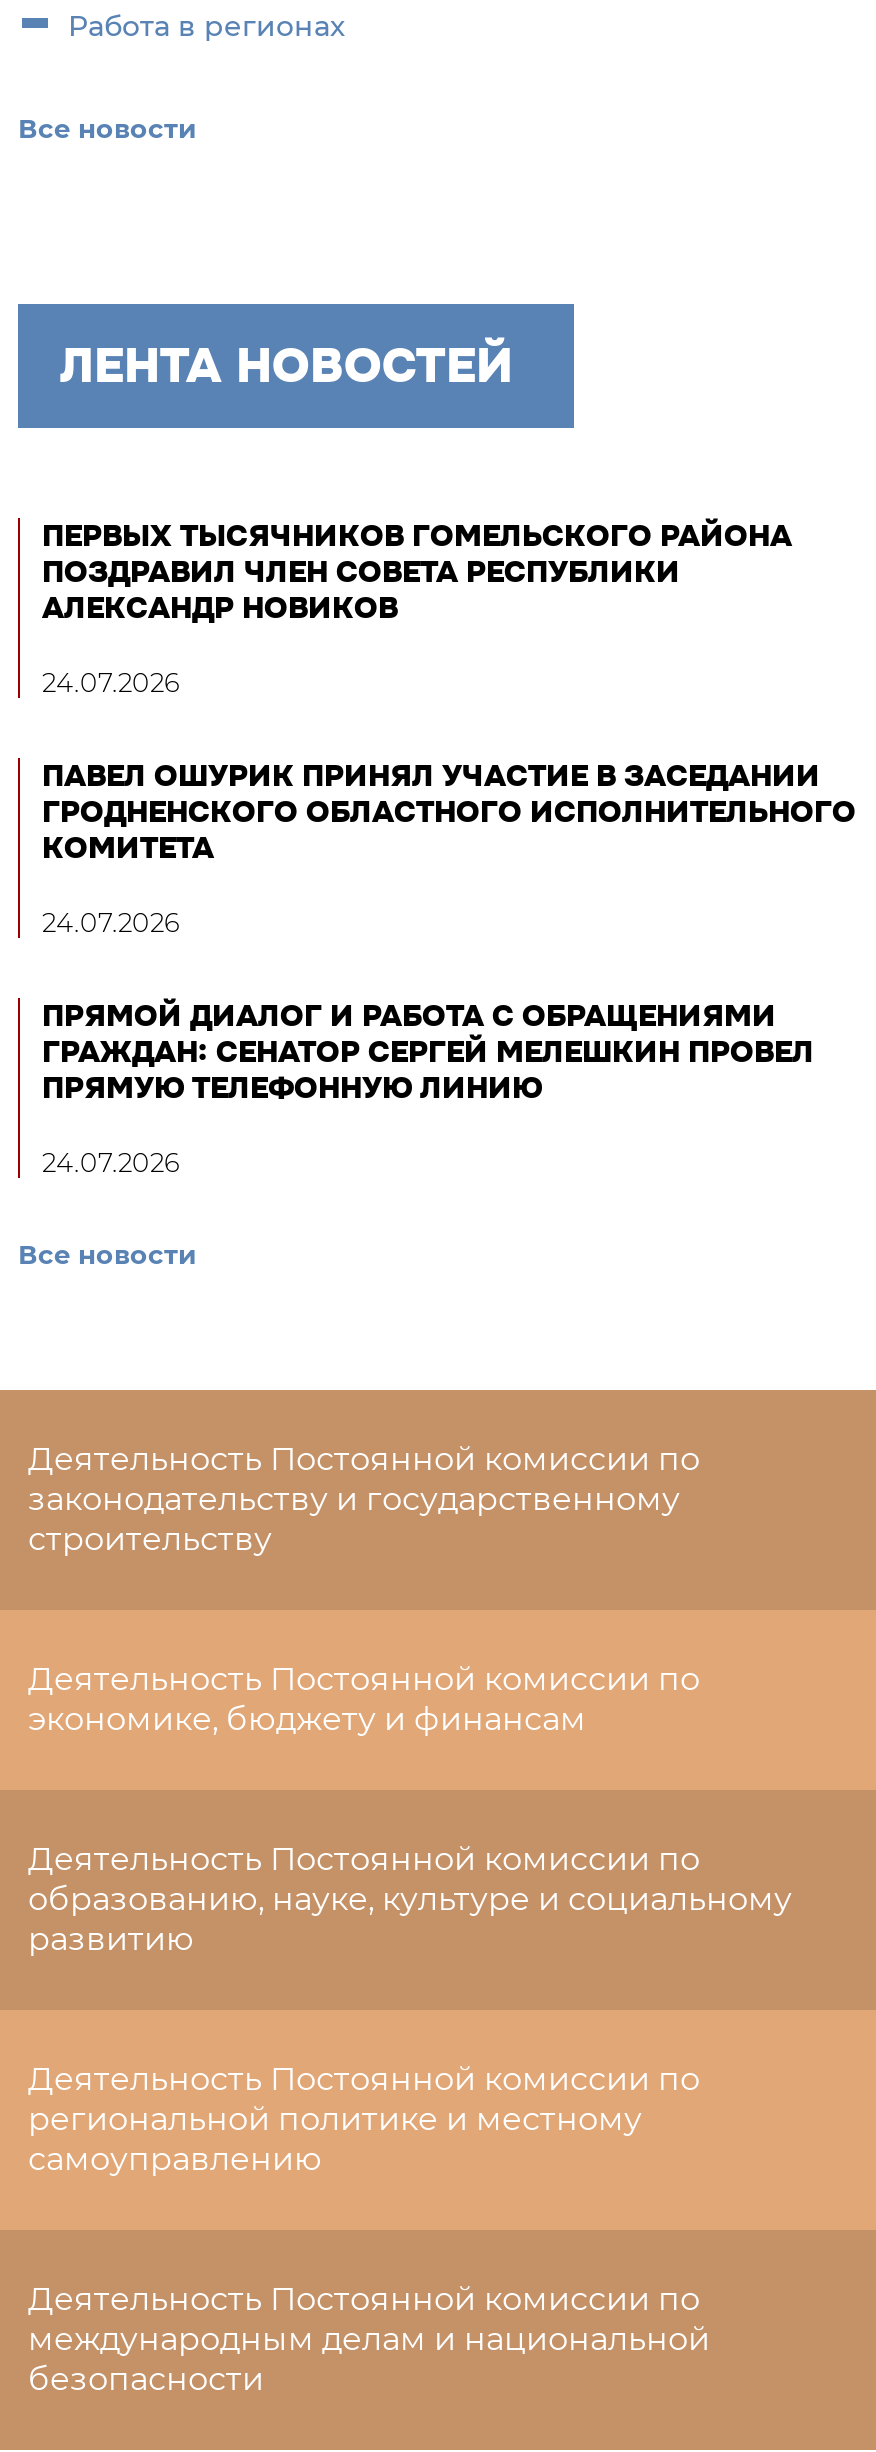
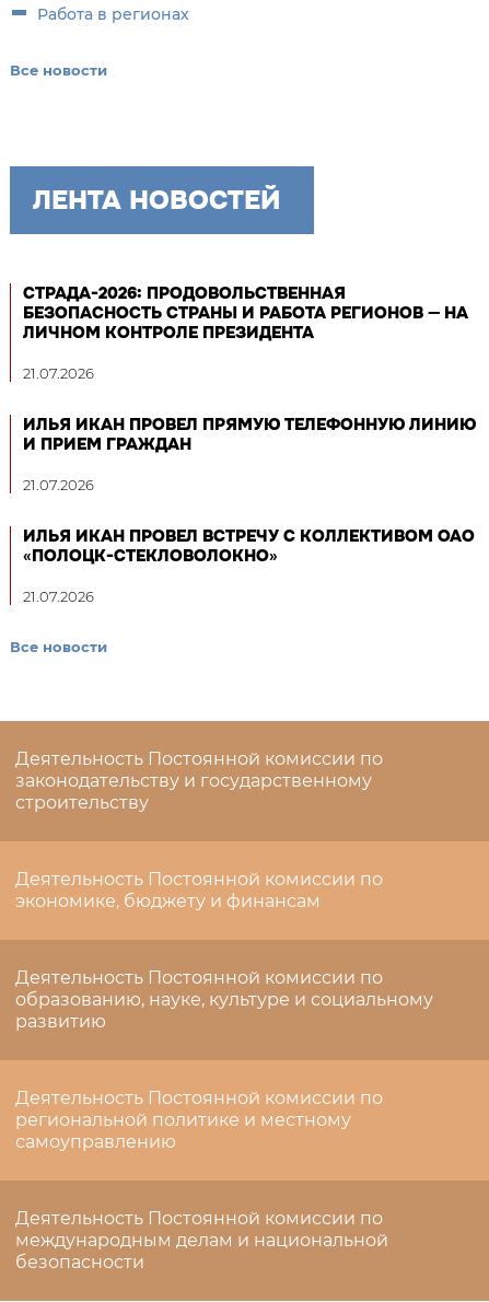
[42,515,792,627] ПЕРВЫХ ТЫСЯЧНИКОВ ГОМЕЛЬСКОГО РАЙОНА | ПОЗДРАВИЛ ЧЛЕН СОВЕТА РЕСПУБЛИКИ | АЛЕКСАНДР НОВИКОВ -> [23,282,468,343] СТРАДА-2026: ПРОДОВОЛЬСТВЕННАЯ | БЕЗОПАСНОСТЬ СТРАНЫ И РАБОТА РЕГИОНОВ — НА | ЛИЧНОМ КОНТРОЛЕ ПРЕЗИДЕНТА
[42,665,180,697] 24.07.2026 -> [23,364,94,381] 21.07.2026
[42,755,856,867] ПАВЕЛ ОШУРИК ПРИНЯЛ УЧАСТИЕ В ЗАСЕДАНИИ | ГРОДНЕНСКОГО ОБЛАСТНОГО ИСПОЛНИТЕЛЬНОГО | КОМИТЕТА -> [23,413,476,455] ИЛЬЯ ИКАН ПРОВЕЛ ПРЯМУЮ ТЕЛЕФОННУЮ ЛИНИЮ | И ПРИЕМ ГРАЖДАН
[42,905,180,937] 24.07.2026 -> [23,476,94,493] 21.07.2026
[42,995,814,1107] ПРЯМОЙ ДИАЛОГ И РАБОТА С ОБРАЩЕНИЯМИ | ГРАЖДАН: СЕНАТОР СЕРГЕЙ МЕЛЕШКИН ПРОВЕЛ | ПРЯМУЮ ТЕЛЕФОННУЮ ЛИНИЮ -> [23,525,475,566] ИЛЬЯ ИКАН ПРОВЕЛ ВСТРЕЧУ С КОЛЛЕКТИВОМ ОАО | «ПОЛОЦК-СТЕКЛОВОЛОКНО»
[42,1145,180,1177] 24.07.2026 -> [23,587,94,605] 21.07.2026

